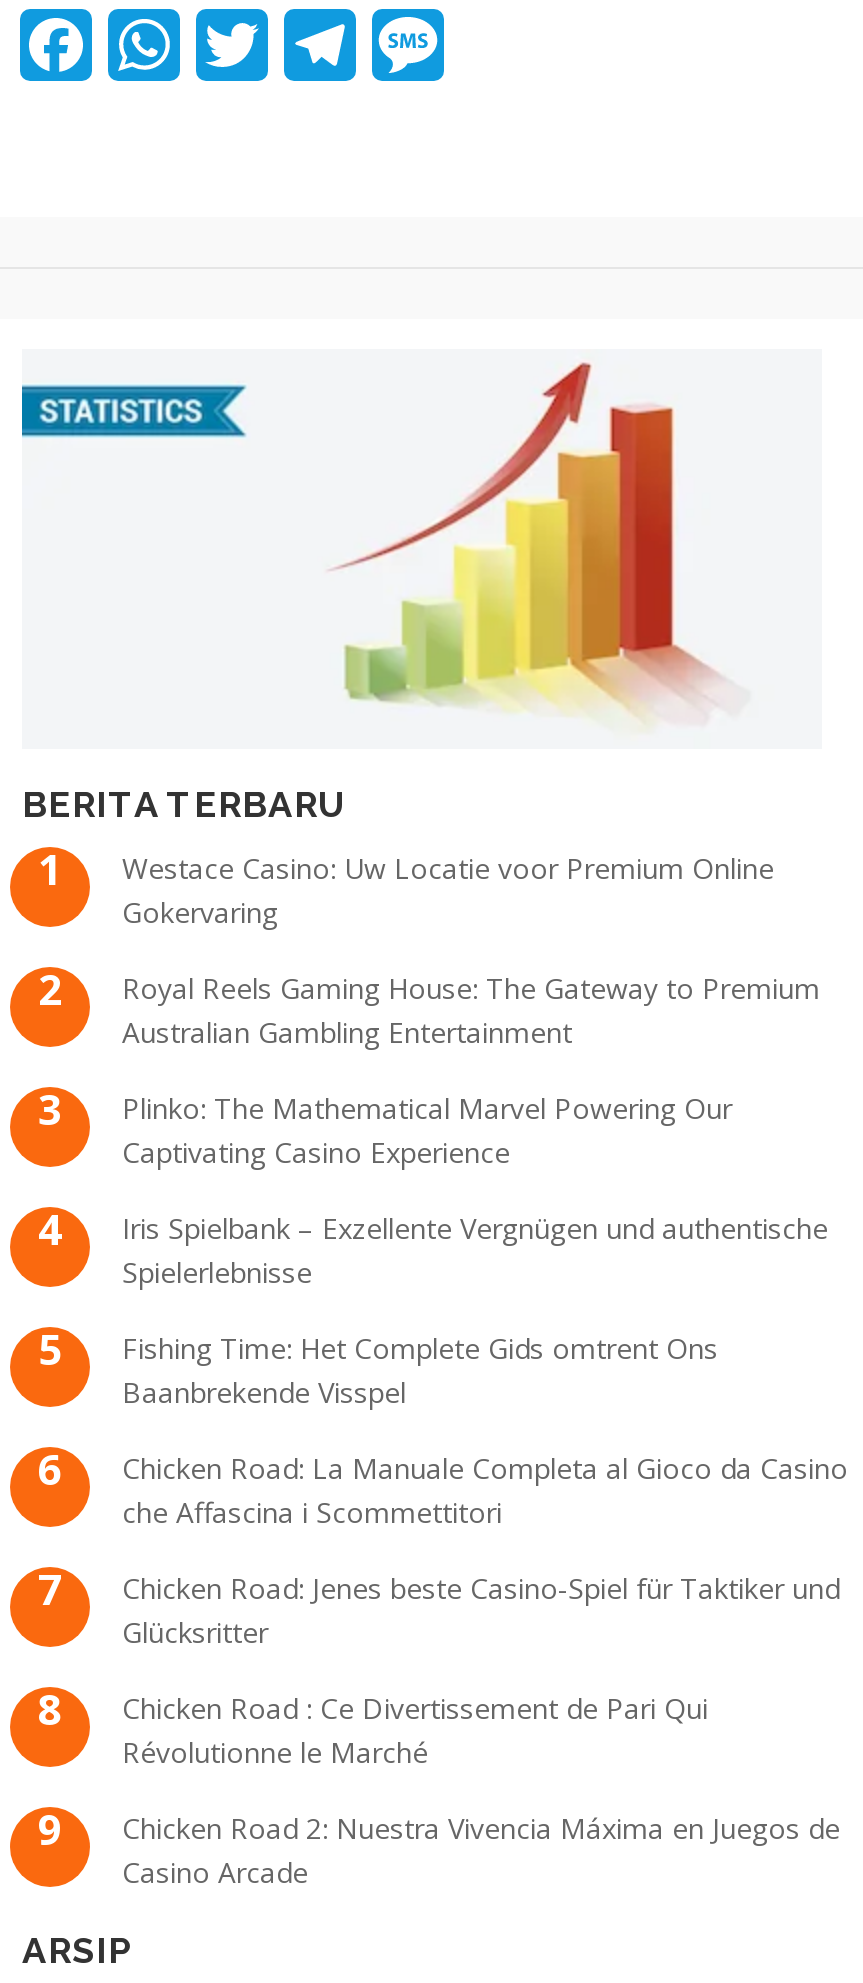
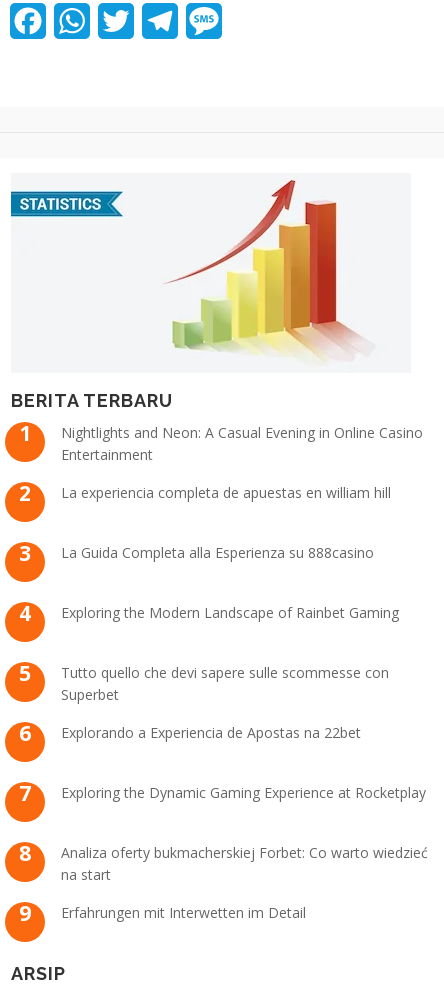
[122,849,774,931] Westace Casino: Uw Locatie voor Premium Online | Gokervaring -> [61,423,423,464] Nightlights and Neon: A Casual Evening in Online Casino | Entertainment
[122,969,820,1051] Royal Reels Gaming House: The Gateway to Premium | Australian Gambling Entertainment -> [61,483,391,502] La experiencia completa de apuestas en william hill
[122,1089,732,1171] Plinko: The Mathematical Marvel Powering Our | Captivating Casino Experience -> [61,543,374,562] La Guida Completa alla Esperienza su 888casino
[122,1209,828,1291] Iris Spielbank – Exzellente Vergnügen und authentische | Spielerlebnisse -> [61,603,399,622] Exploring the Modern Landscape of Rainbet Gaming
[122,1329,718,1411] Fishing Time: Het Complete Gids omtrent Ons | Baanbrekende Visspel -> [61,663,389,704] Tutto quello che devi sapere sulle scommesse con | Superbet
[122,1449,848,1531] Chicken Road: La Manuale Completa al Gioco da Casino | che Affascina i Scommettitori -> [61,723,361,742] Explorando a Experiencia de Apostas na 22bet
[122,1569,840,1651] Chicken Road: Jenes beste Casino-Spiel für Taktiker und | Glücksritter -> [61,783,426,802] Exploring the Dynamic Gaming Experience at Rocketplay
[122,1689,708,1771] Chicken Road : Ce Divertissement de Pari Qui | Révolutionne le Marché -> [61,843,428,884] Analiza oferty bukmacherskiej Forbet: Co warto wiedzieć | na start
[122,1809,840,1891] Chicken Road 2: Nuestra Vivencia Máxima en Juegos de | Casino Arcade -> [61,903,306,922] Erfahrungen mit Interwetten im Detail

